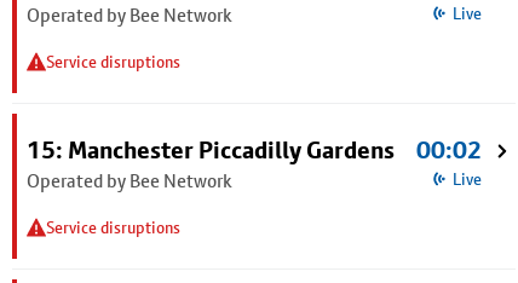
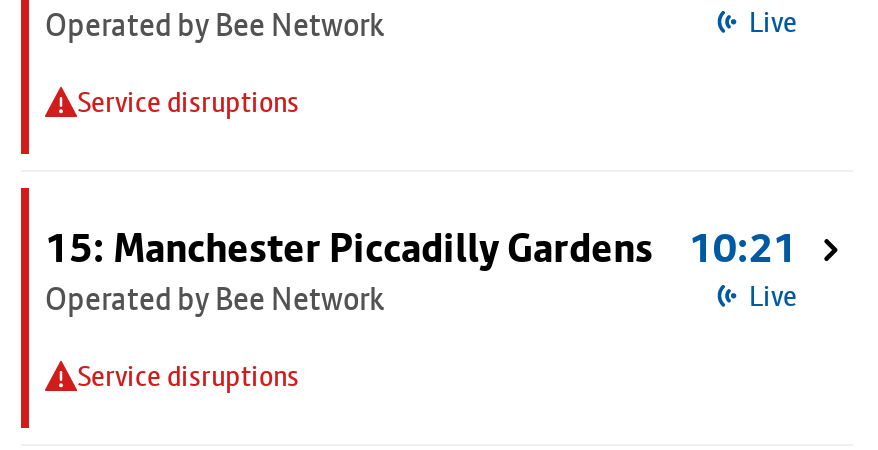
[27,135,482,164] 15: Manchester Piccadilly Gardens 00:02 -> [45,224,797,272] 15: Manchester Piccadilly Gardens 10:21

